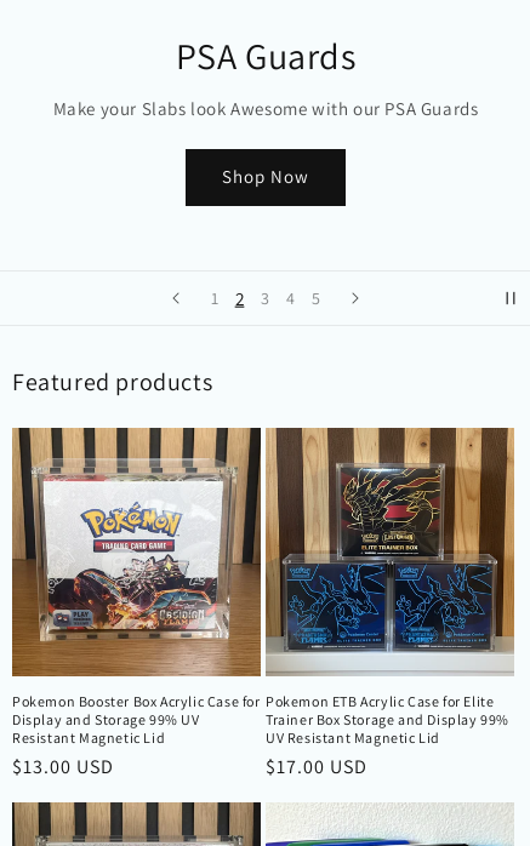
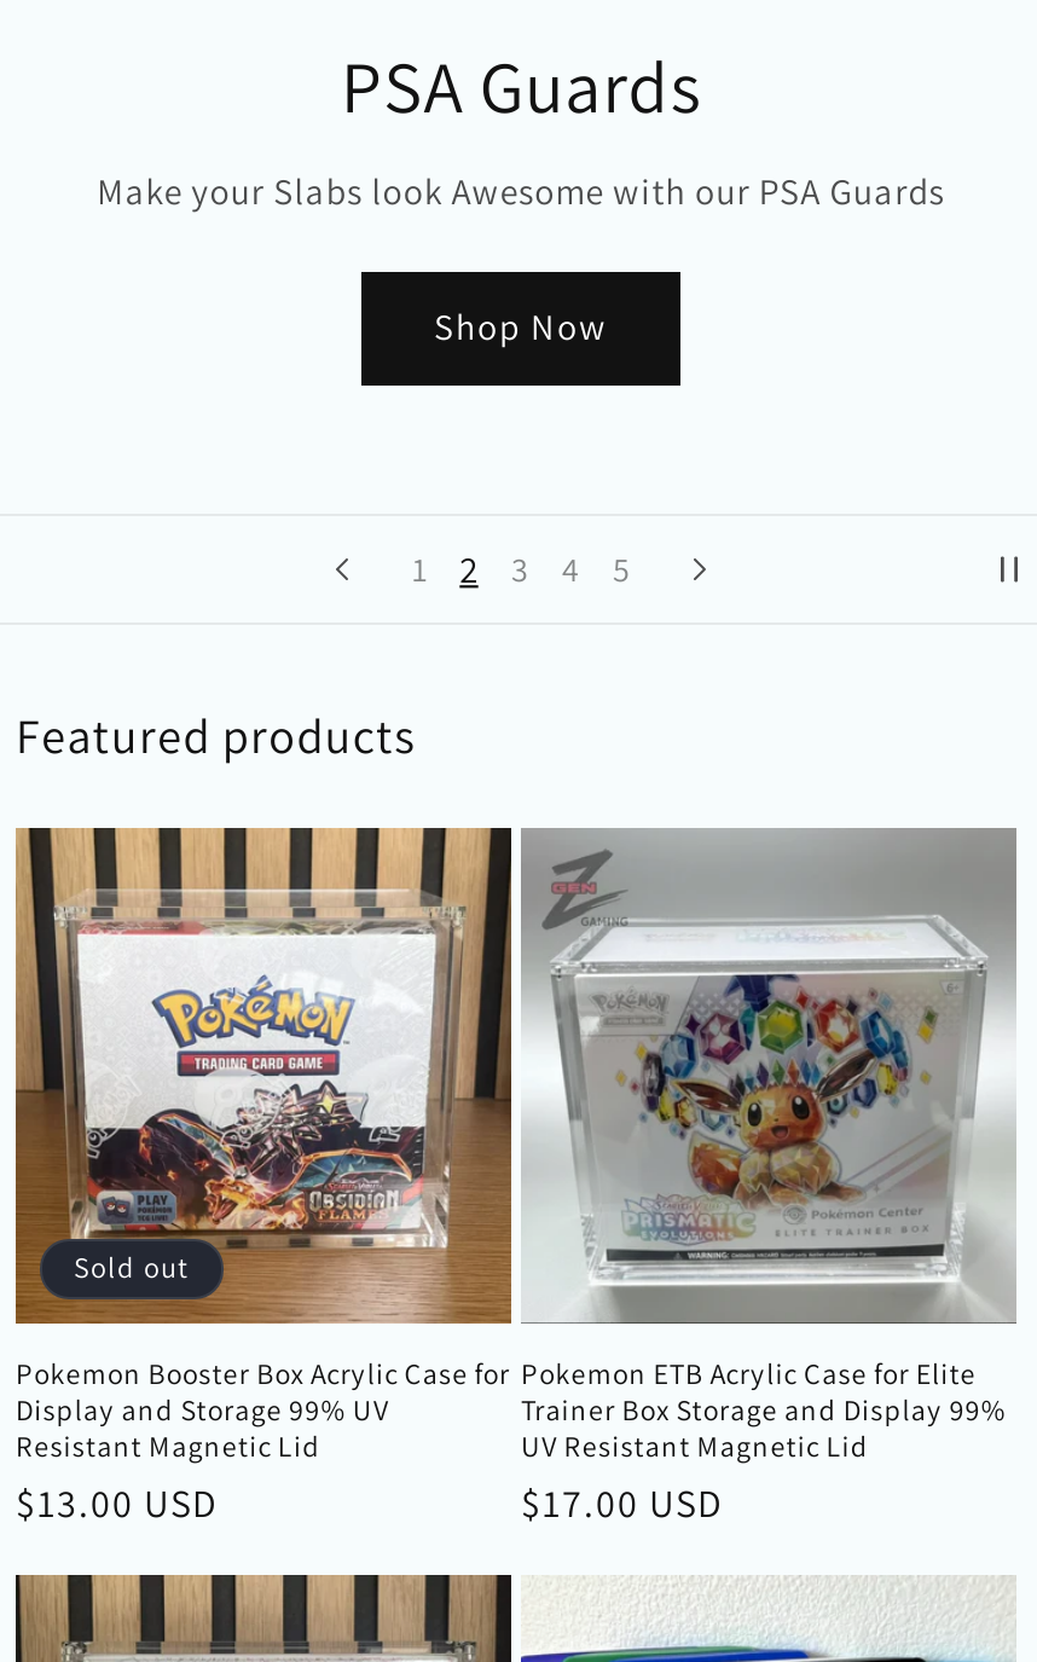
none -> [74,1249,190,1285] Sold out
[264,428,515,676] [image] -> [521,828,1016,1324] [image]

